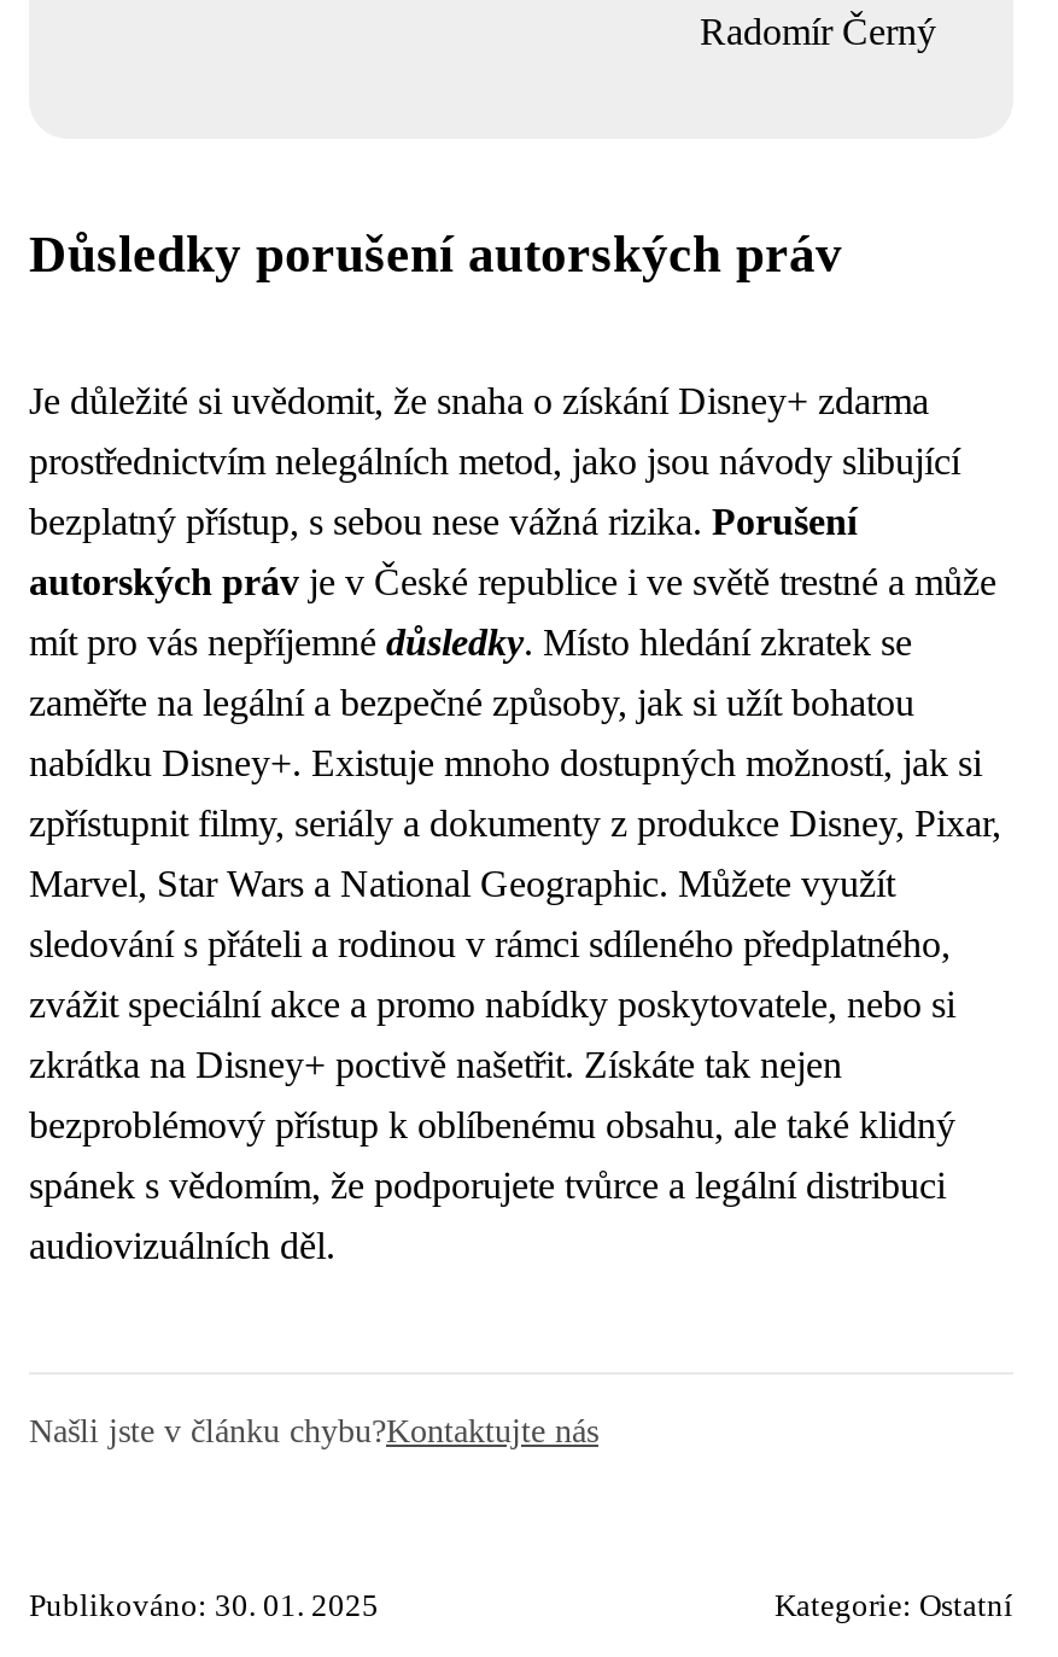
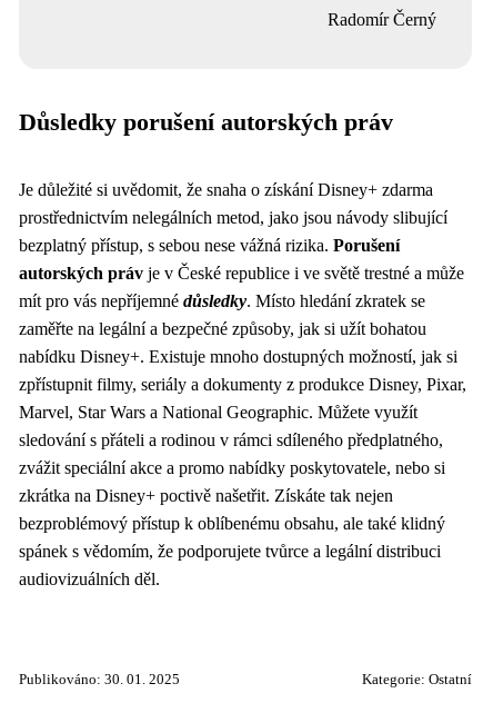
[29,1411,598,1449] Našli jste v článku chybu?Kontaktujte nás -> none

